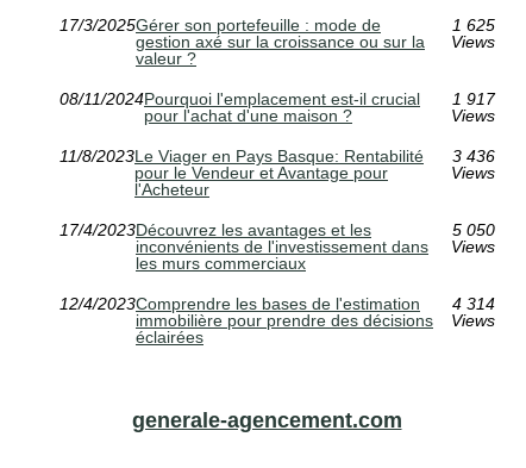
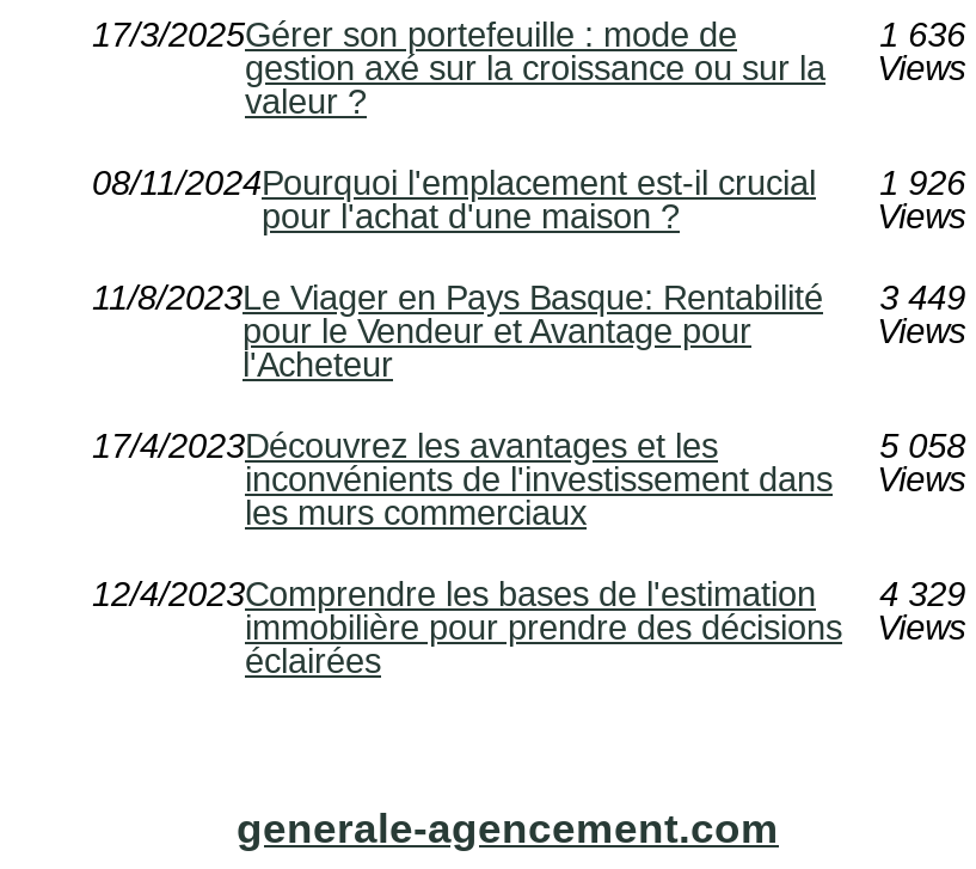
[452,15,495,34] 1 625 -> [879,14,965,53] 1 636
[60,89,495,108] 08/11/2024Pourquoi l'emplacement est-il crucial 1 917 -> [92,163,965,201] 08/11/2024Pourquoi l'emplacement est-il crucial 1 926
[60,146,495,165] 11/8/2023 Le Viager en Pays Basque: Rentabilité 3 436 -> [92,277,965,316] 11/8/2023 Le Viager en Pays Basque: Rentabilité 3 449
[452,220,495,239] 5 050 -> [879,426,965,464] 5 058
[60,294,495,313] 12/4/2023Comprendre les bases de l'estimation 4 314 -> [92,574,965,612] 12/4/2023Comprendre les bases de l'estimation 4 329

